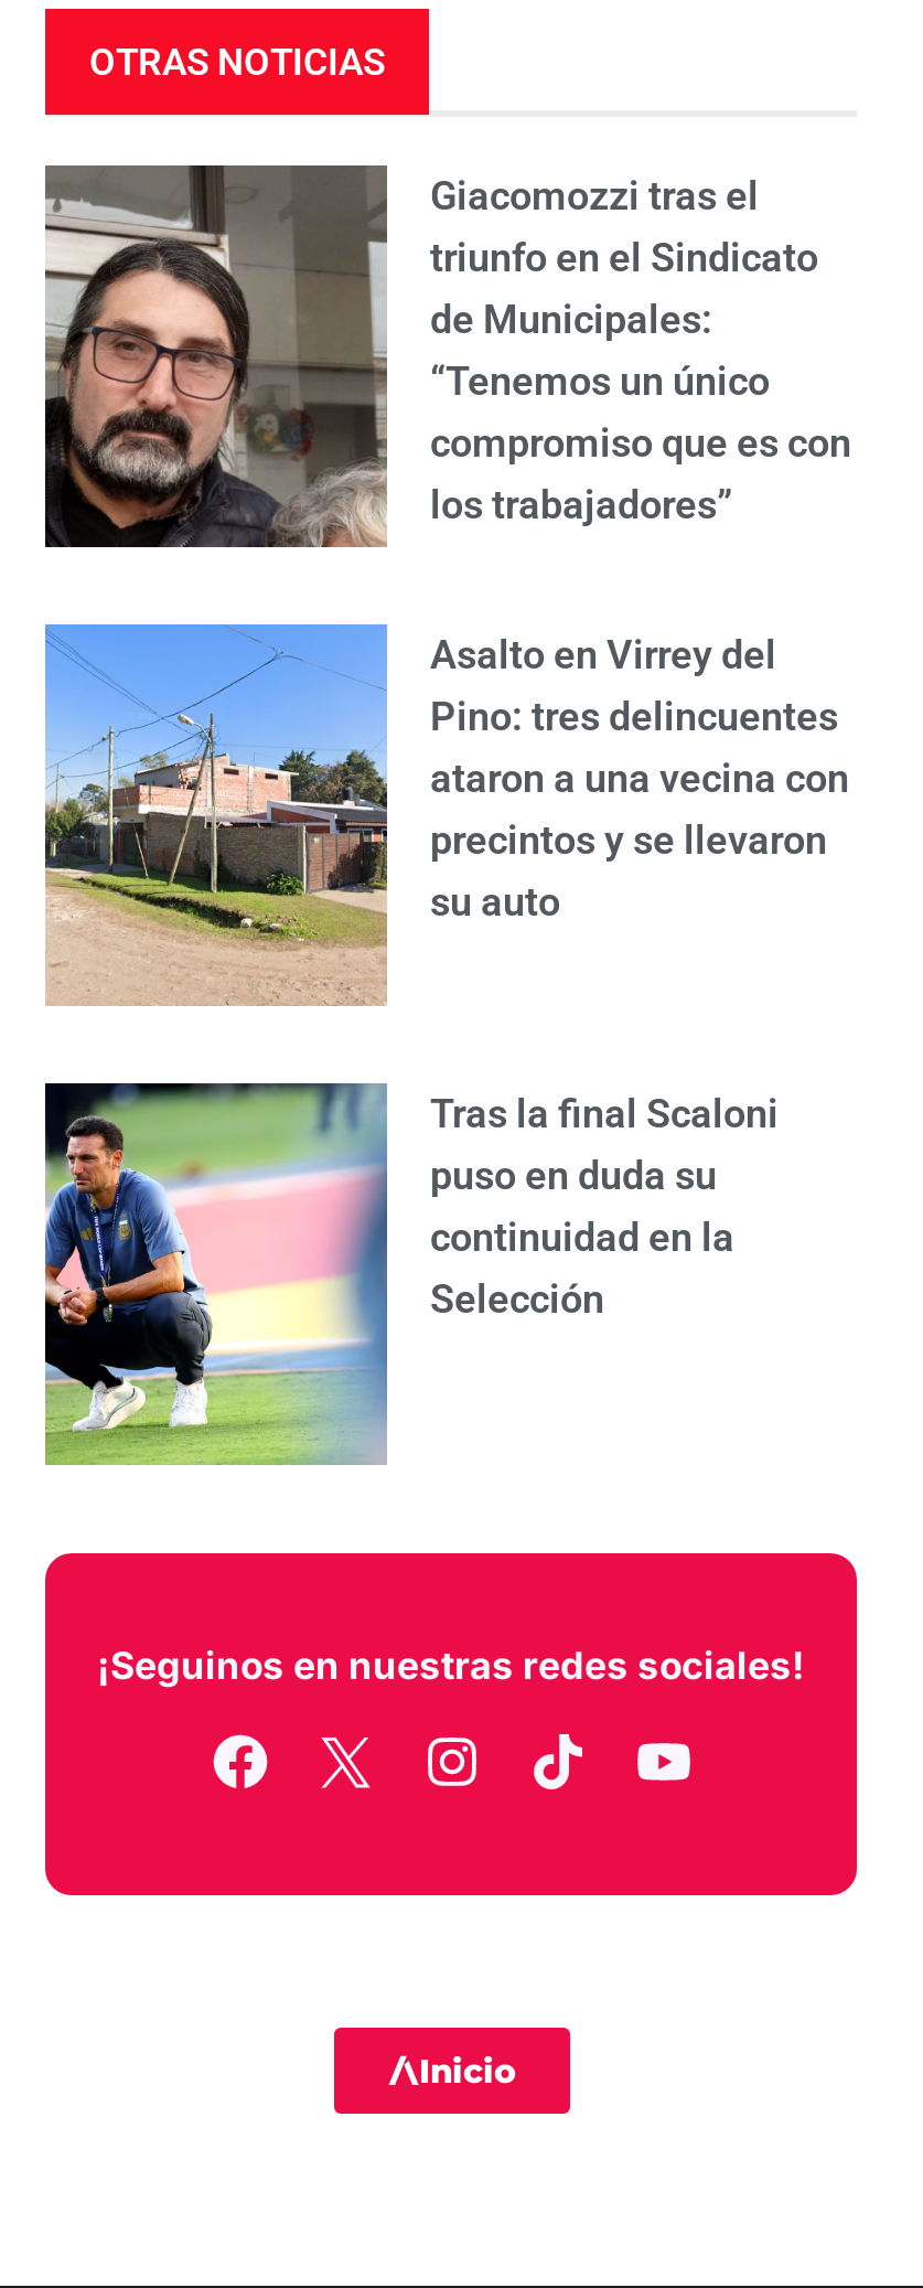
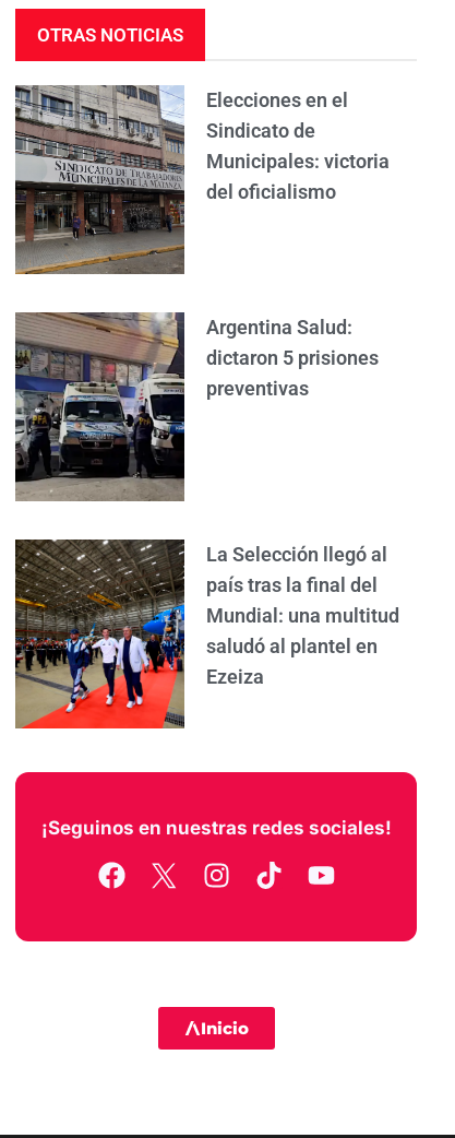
[43,163,851,549] [image] | Giacomozzi tras el | triunfo en el Sindicato | de Municipales: | “Tenemos un único | compromiso que es con | los trabajadores” -> [14,85,389,275] [image] | Elecciones en el | Sindicato de | Municipales: victoria | del oficialismo
[43,622,849,1006] [image] | Asalto en Virrey del | Pino: tres delincuentes | ataron a una vecina con | precintos y se llevaron | su auto -> [14,311,378,501] [image] | Argentina Salud: | dictaron 5 prisiones | preventivas
[43,1081,779,1467] [image] | Tras la final Scaloni | puso en duda su | continuidad en la | Selección -> [14,538,399,730] [image] | La Selección llegó al | país tras la final del | Mundial: una multitud | saludó al plantel en | Ezeiza

